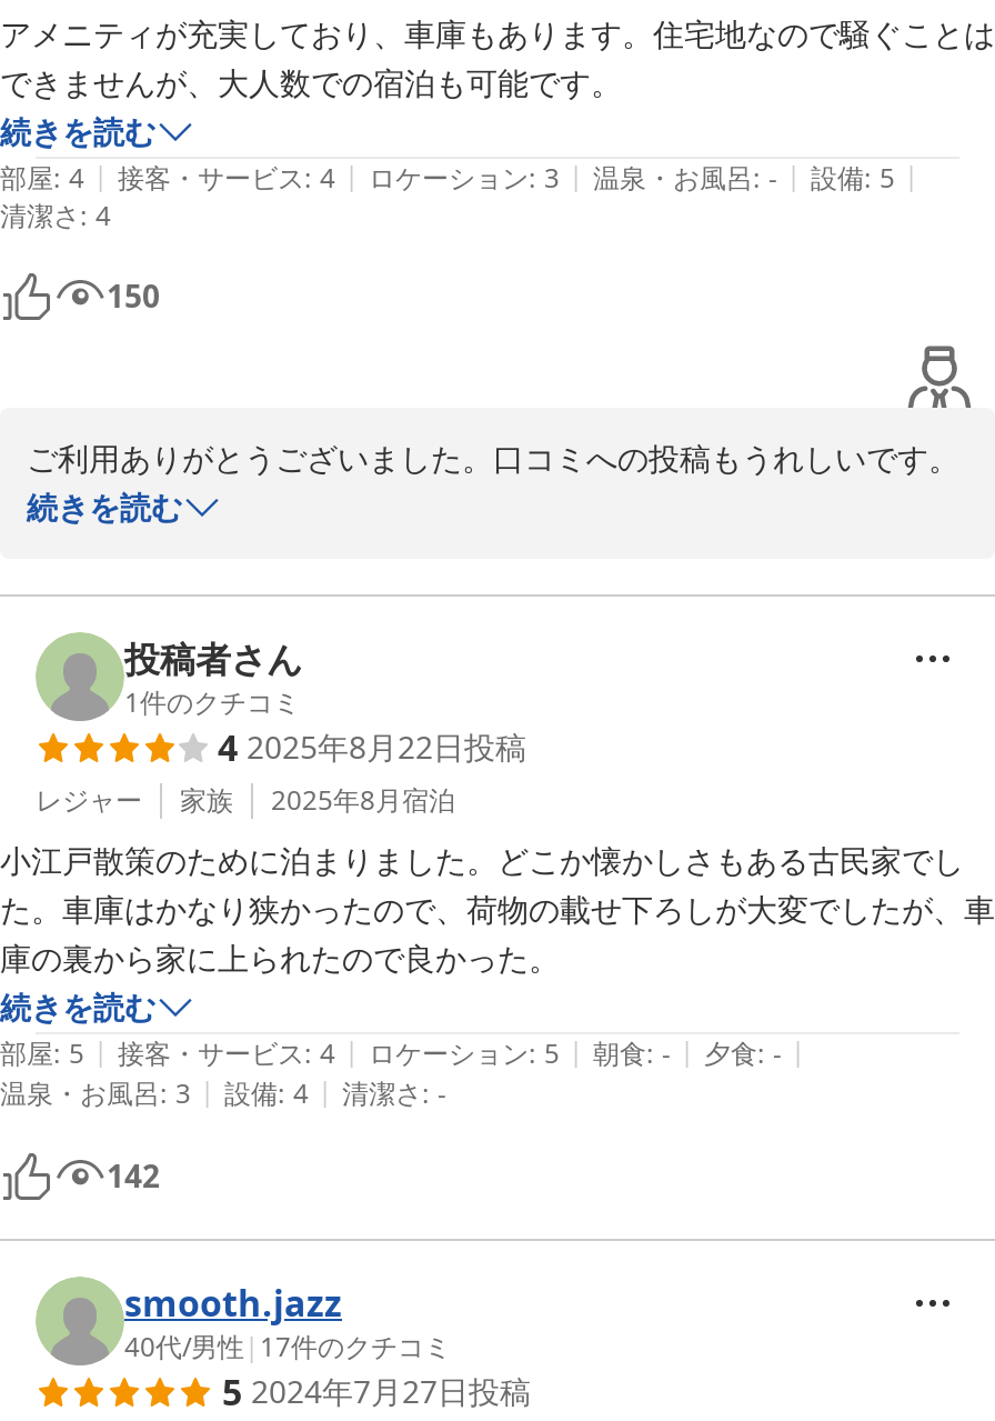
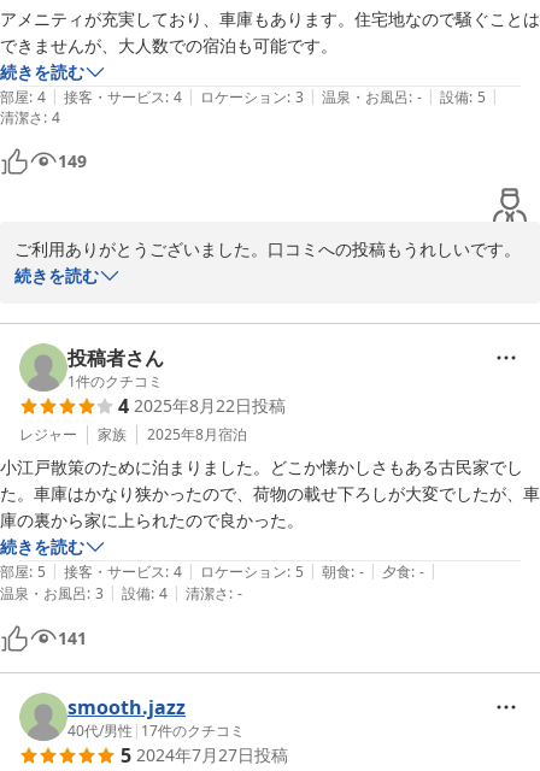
[107,274,160,317] 150 -> [58,149,87,172] 149
[107,1154,160,1197] 142 -> [58,626,87,649] 141

